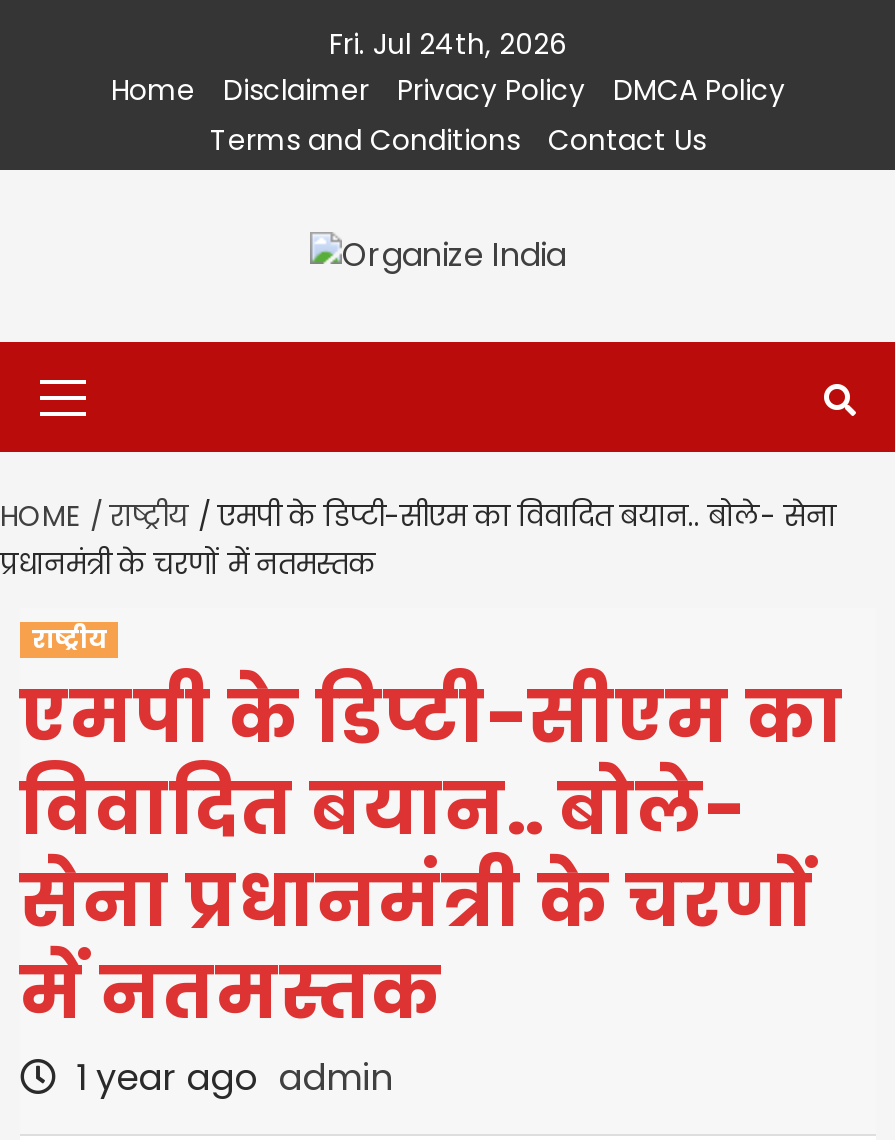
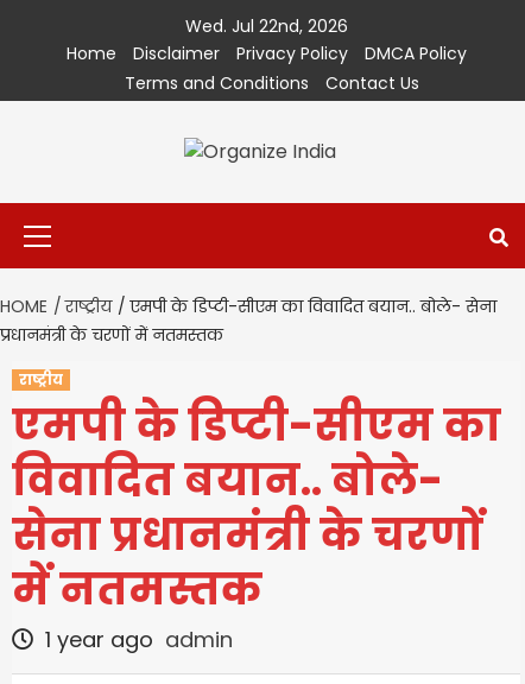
[329,24,567,64] Fri. Jul 24th, 2026 -> [185,14,347,38] Wed. Jul 22nd, 2026

